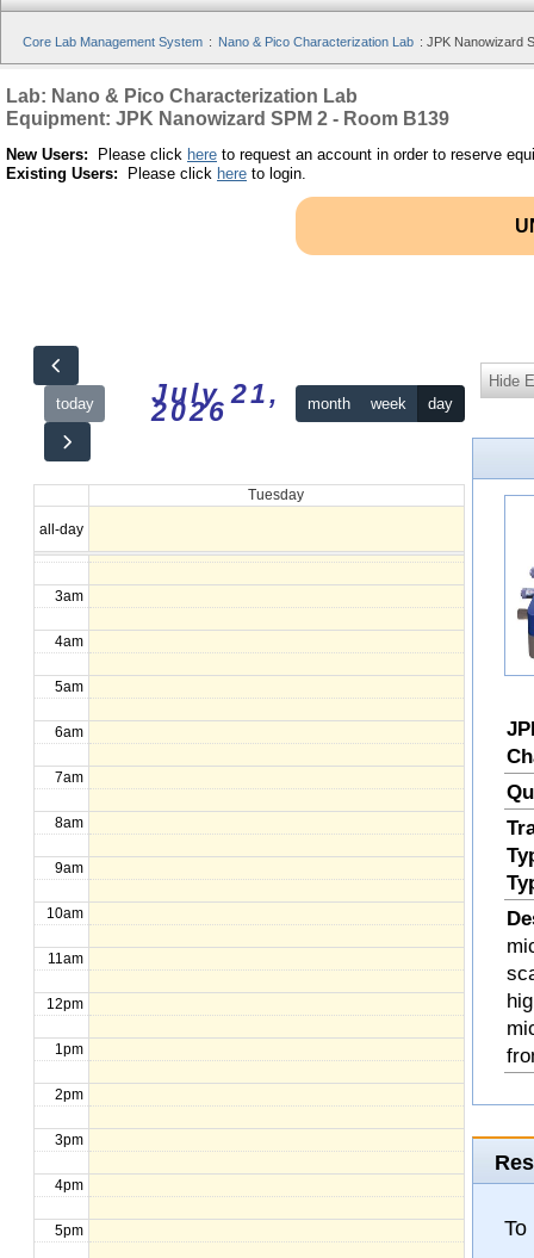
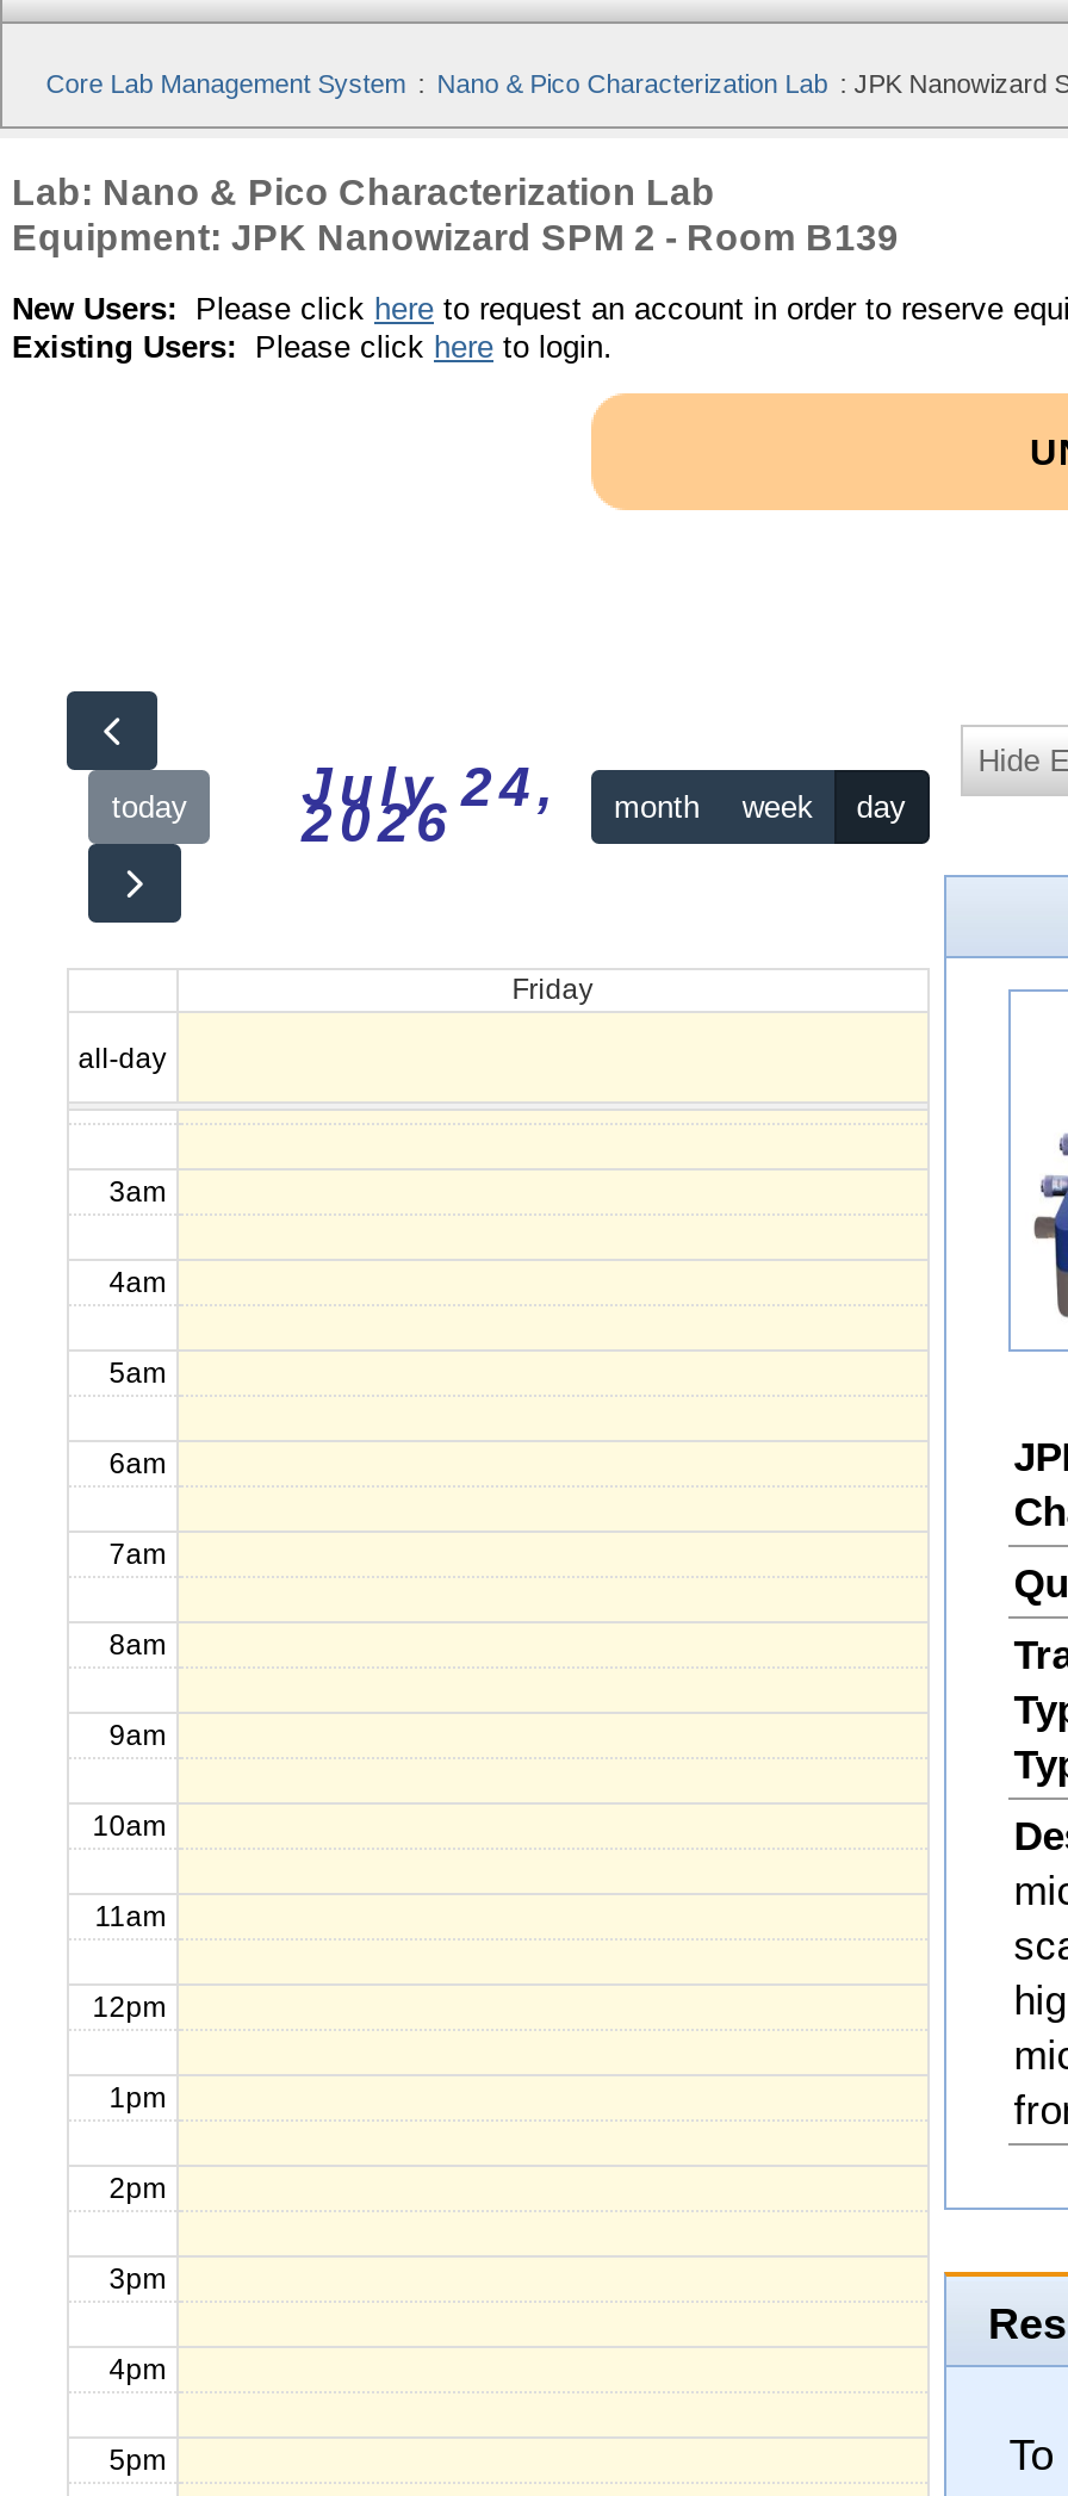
[151,378,453,412] July 21, month week day -> [302,757,907,825] July 24, month week day
[248,487,304,504] Tuesday -> [512,973,593,1007] Friday

